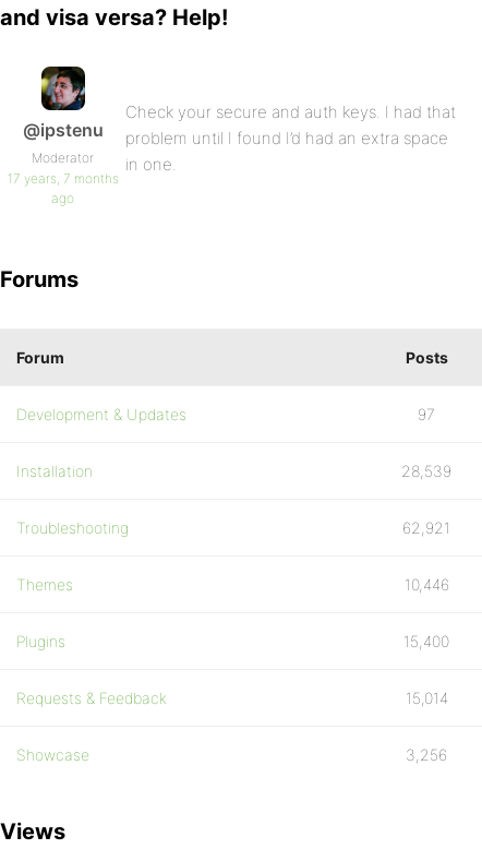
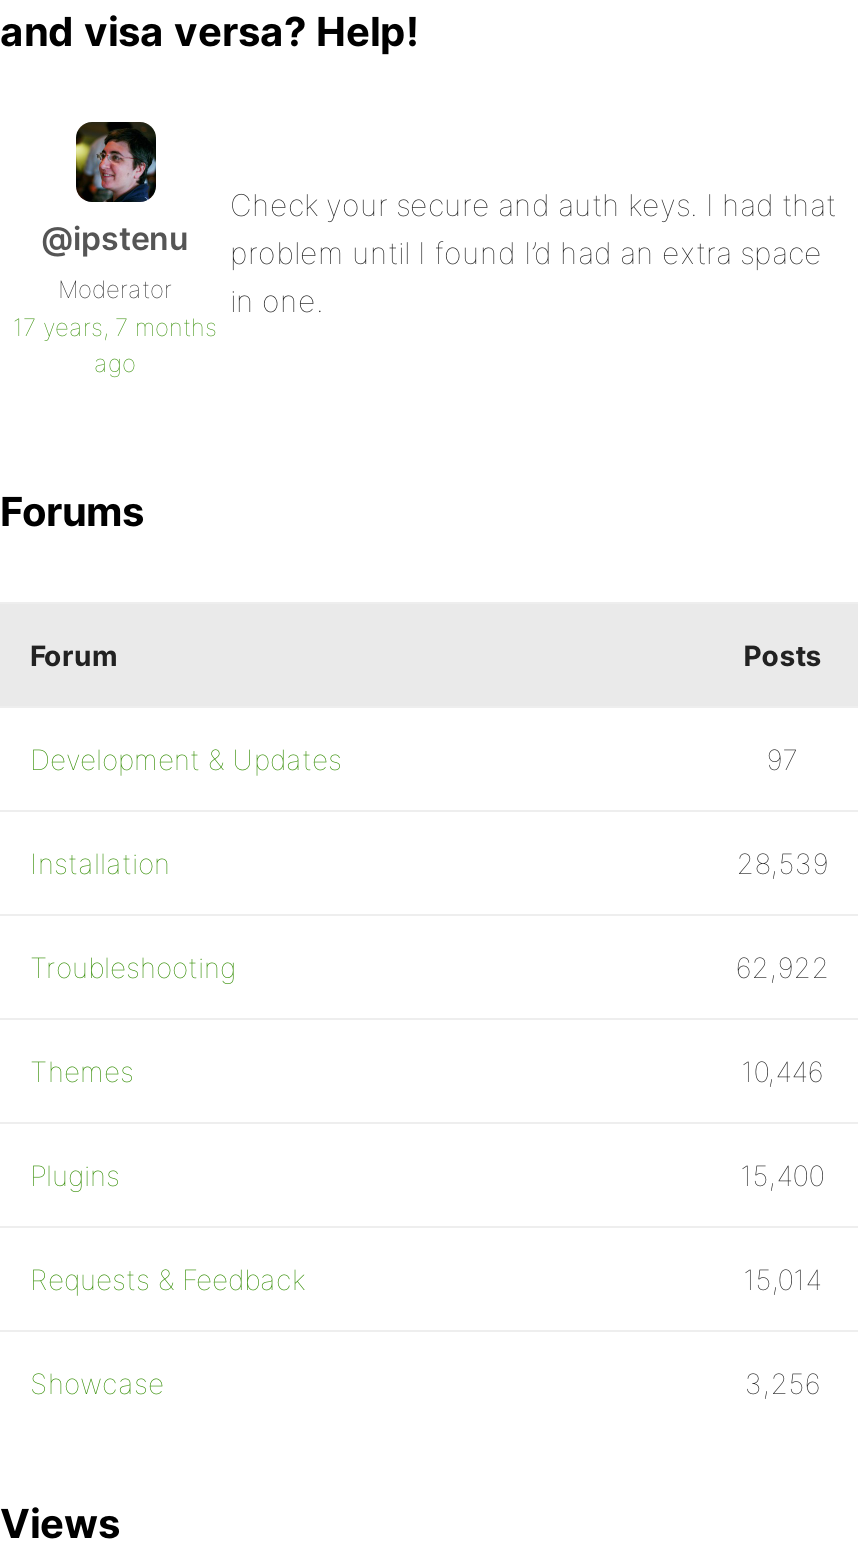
[403,518,451,537] 62,921 -> [735,950,829,984] 62,922

